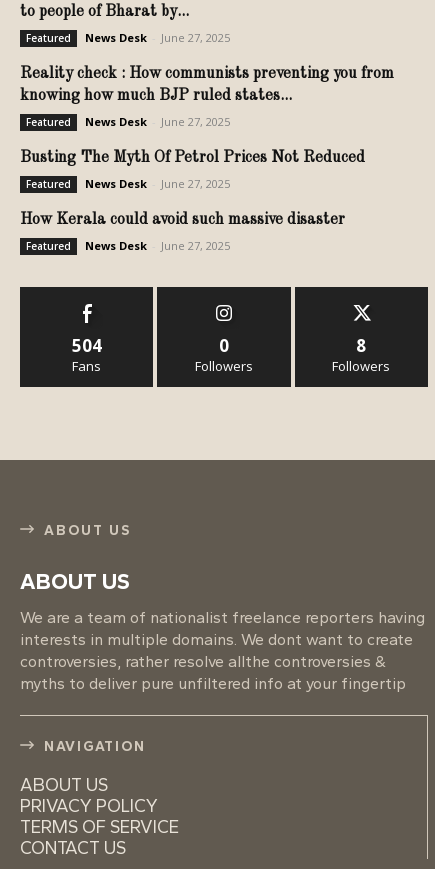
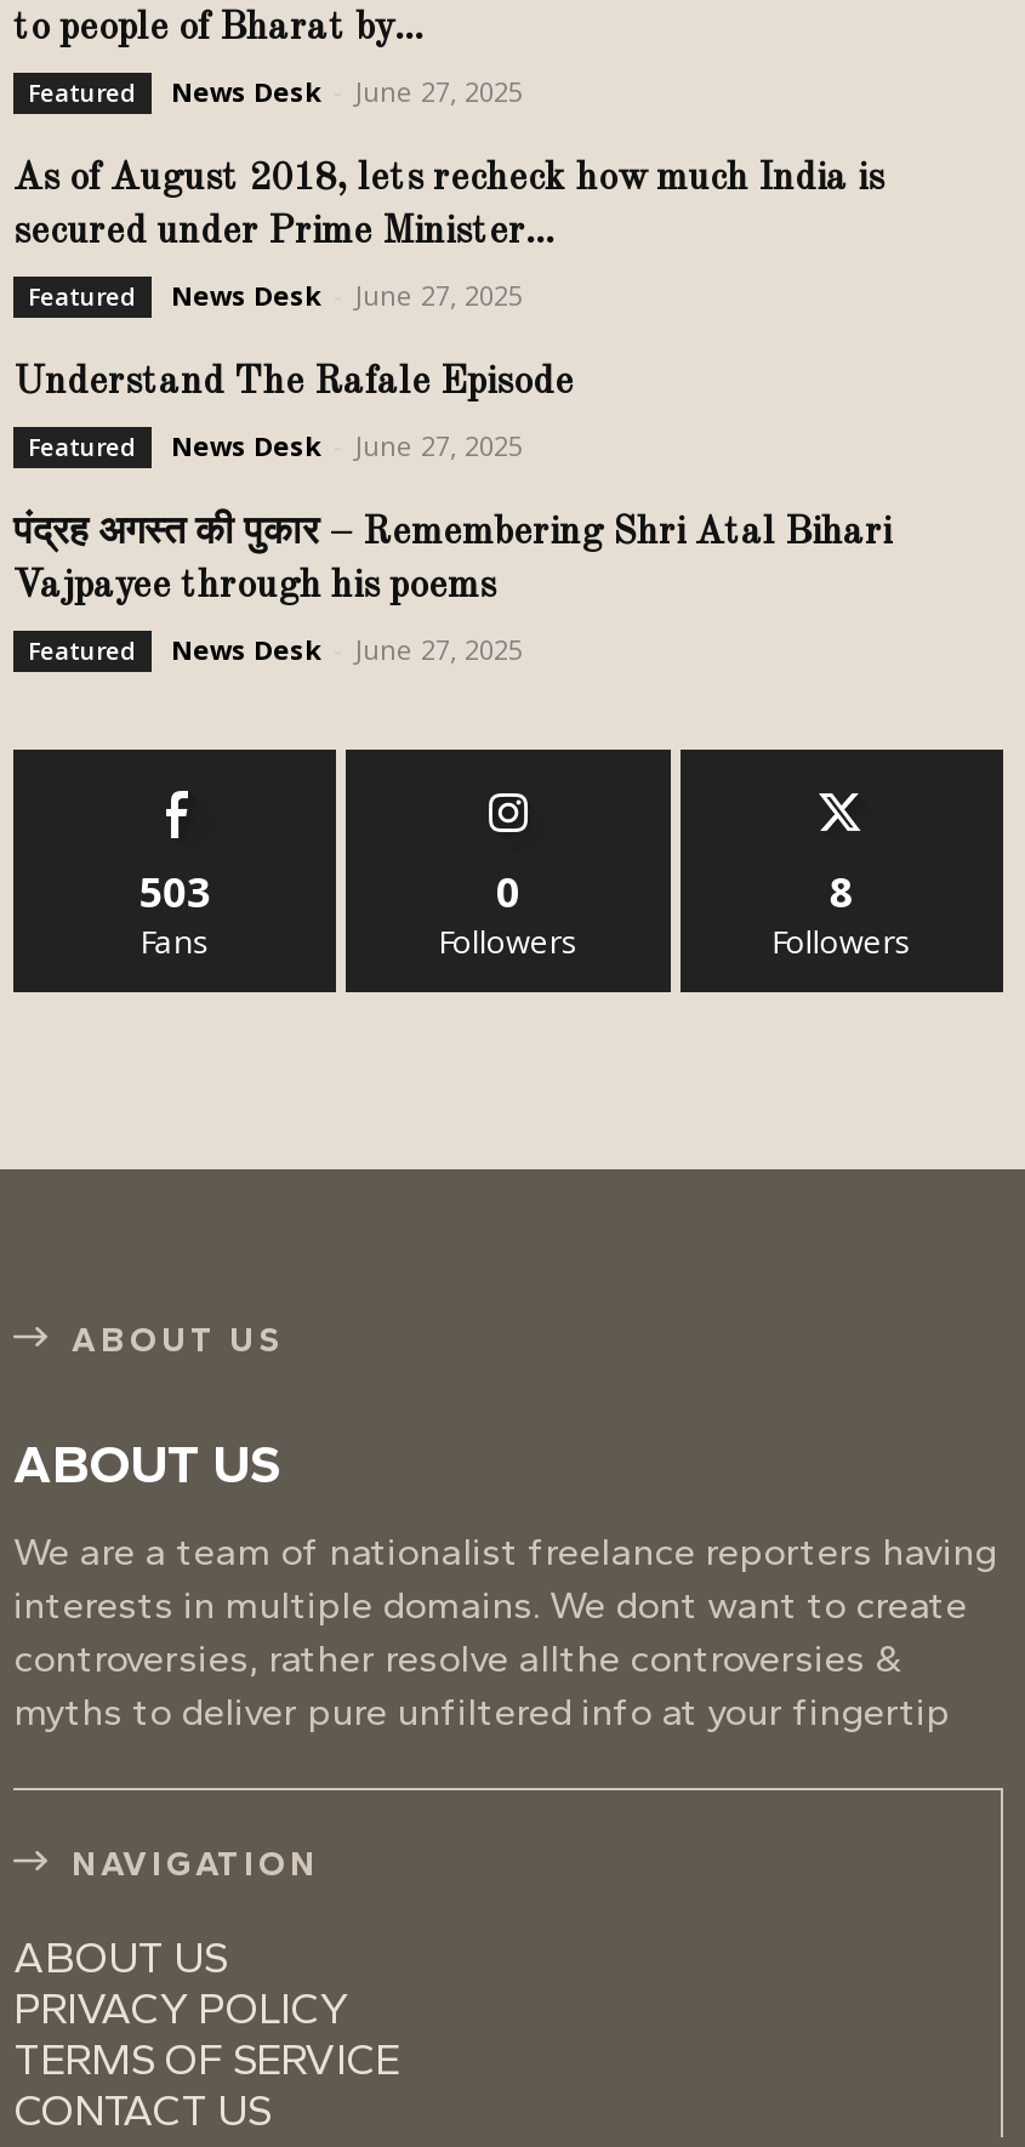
[20,66,394,104] Reality check : How communists preventing you from | knowing how much BJP ruled states... -> [13,159,884,252] As of August 2018, lets recheck how much India is | secured under Prime Minister...
[20,150,365,166] Busting The Myth Of Petrol Prices Not Reduced -> [13,363,574,402] Understand The Rafale Episode
[20,212,345,228] How Kerala could avoid such massive disaster -> [13,514,892,606] पंद्रह अगस्त की पुकार – Remembering Shri Atal Bihari | Vajpayee through his poems
[72,334,102,357] 504 -> [139,863,212,919] 503

